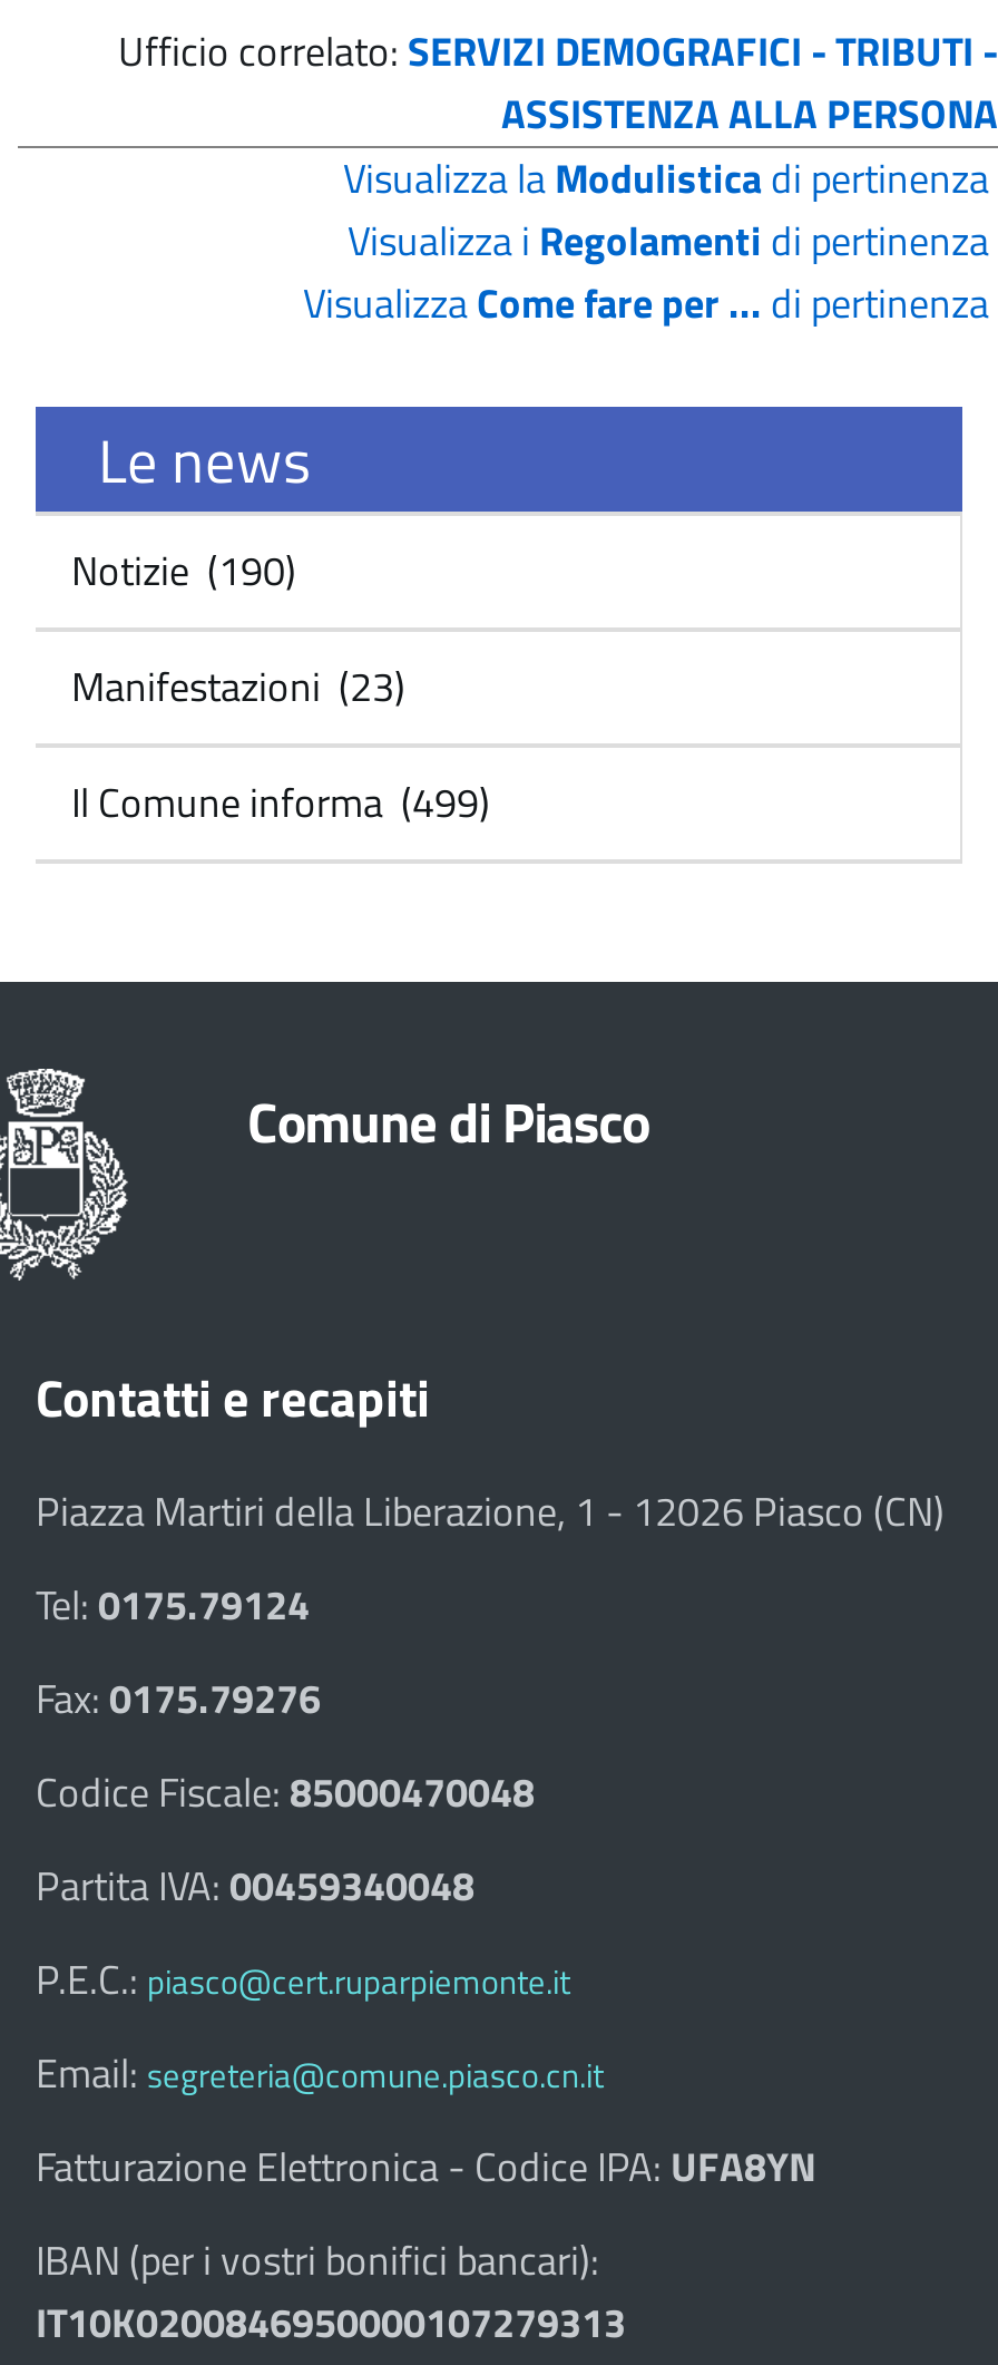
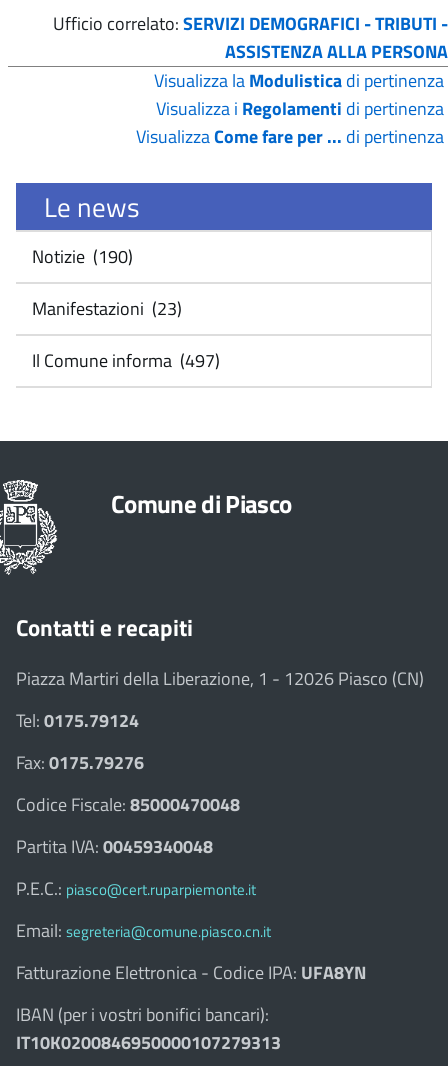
[62,772,490,833] Il Comune informa (499) -> [28,347,220,374] Il Comune informa (497)

